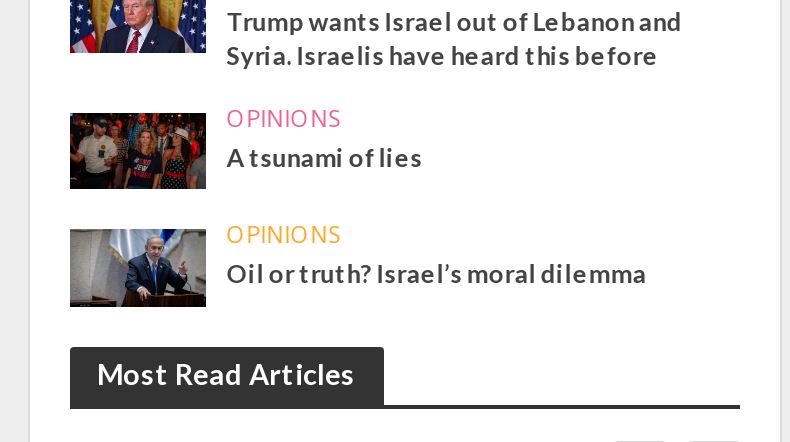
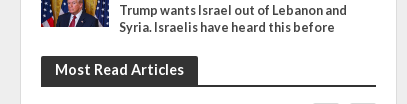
[68,103,646,290] [image] | OPINIONS | A tsunami of lies | OPINIONS | Oil or truth? Israel’s moral dilemma -> none
[68,226,208,310] [image] -> none

